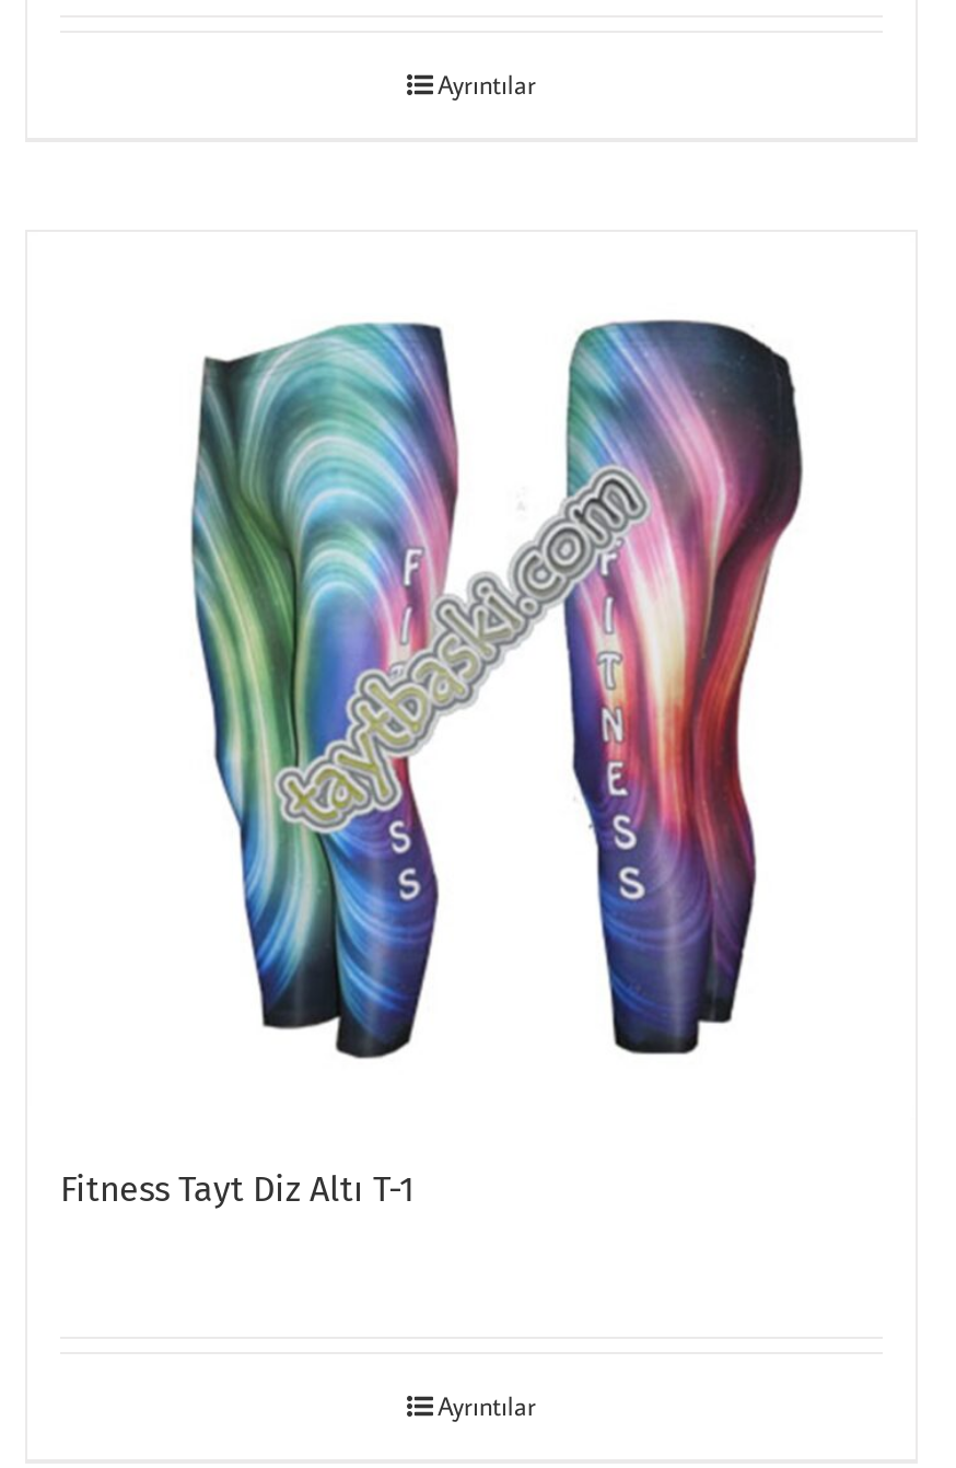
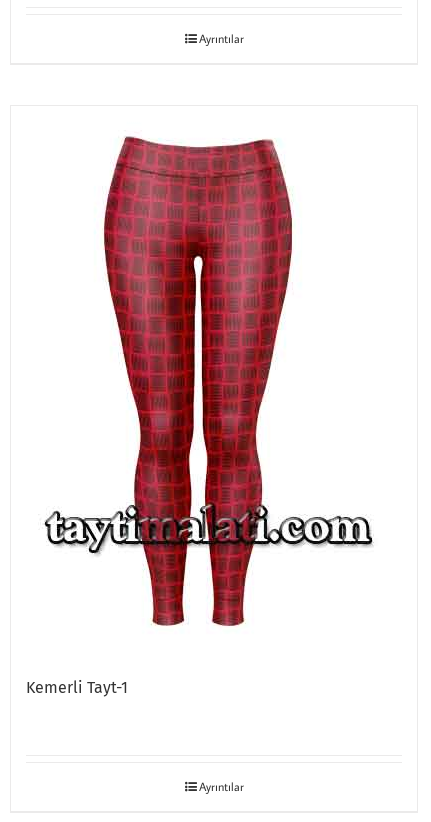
[189,298,804,1061] [image] -> [44,136,373,627] [image]
[60,1167,415,1209] Fitness Tayt Diz Altı T-1 -> [26,678,128,697] Kemerli Tayt-1

